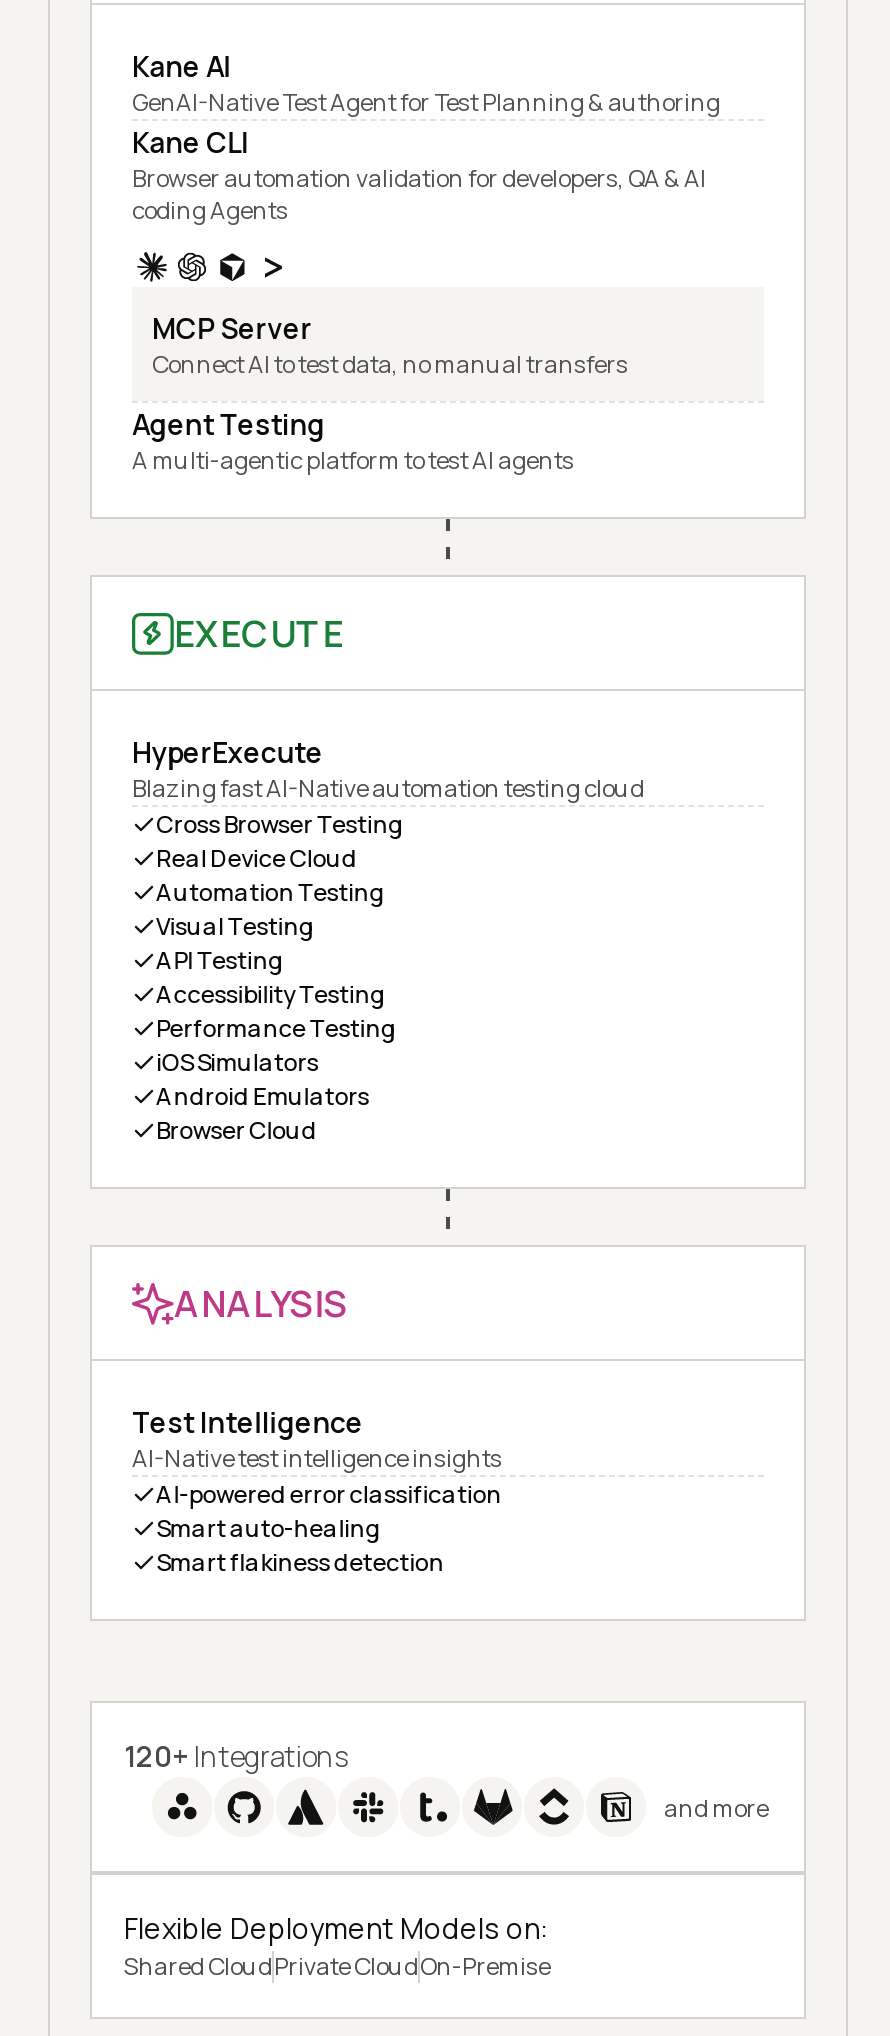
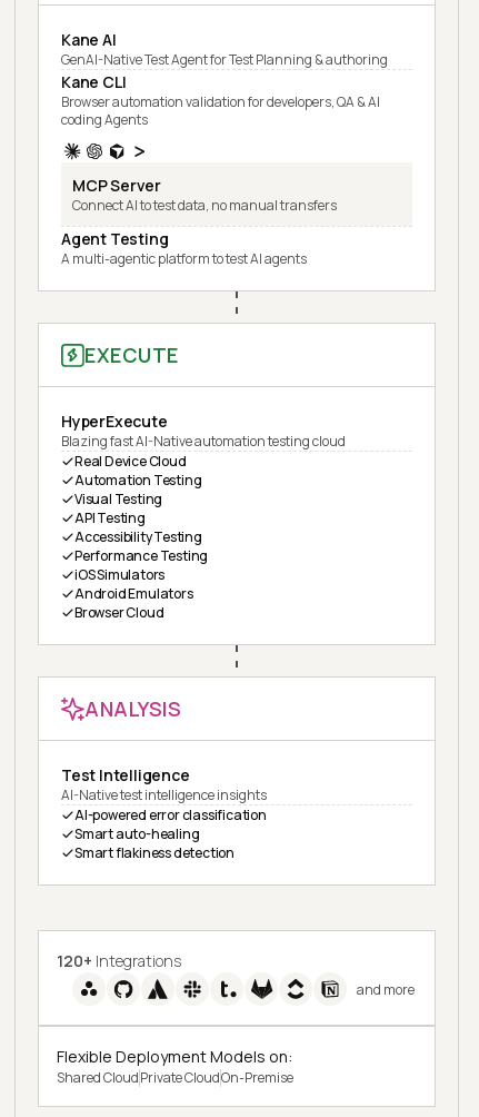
[156,807,404,841] Cross Browser Testing -> none

